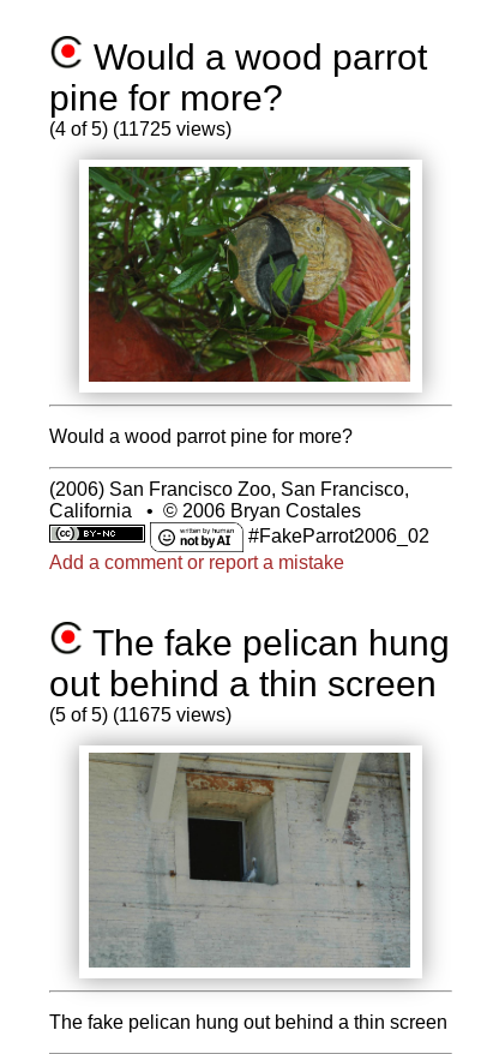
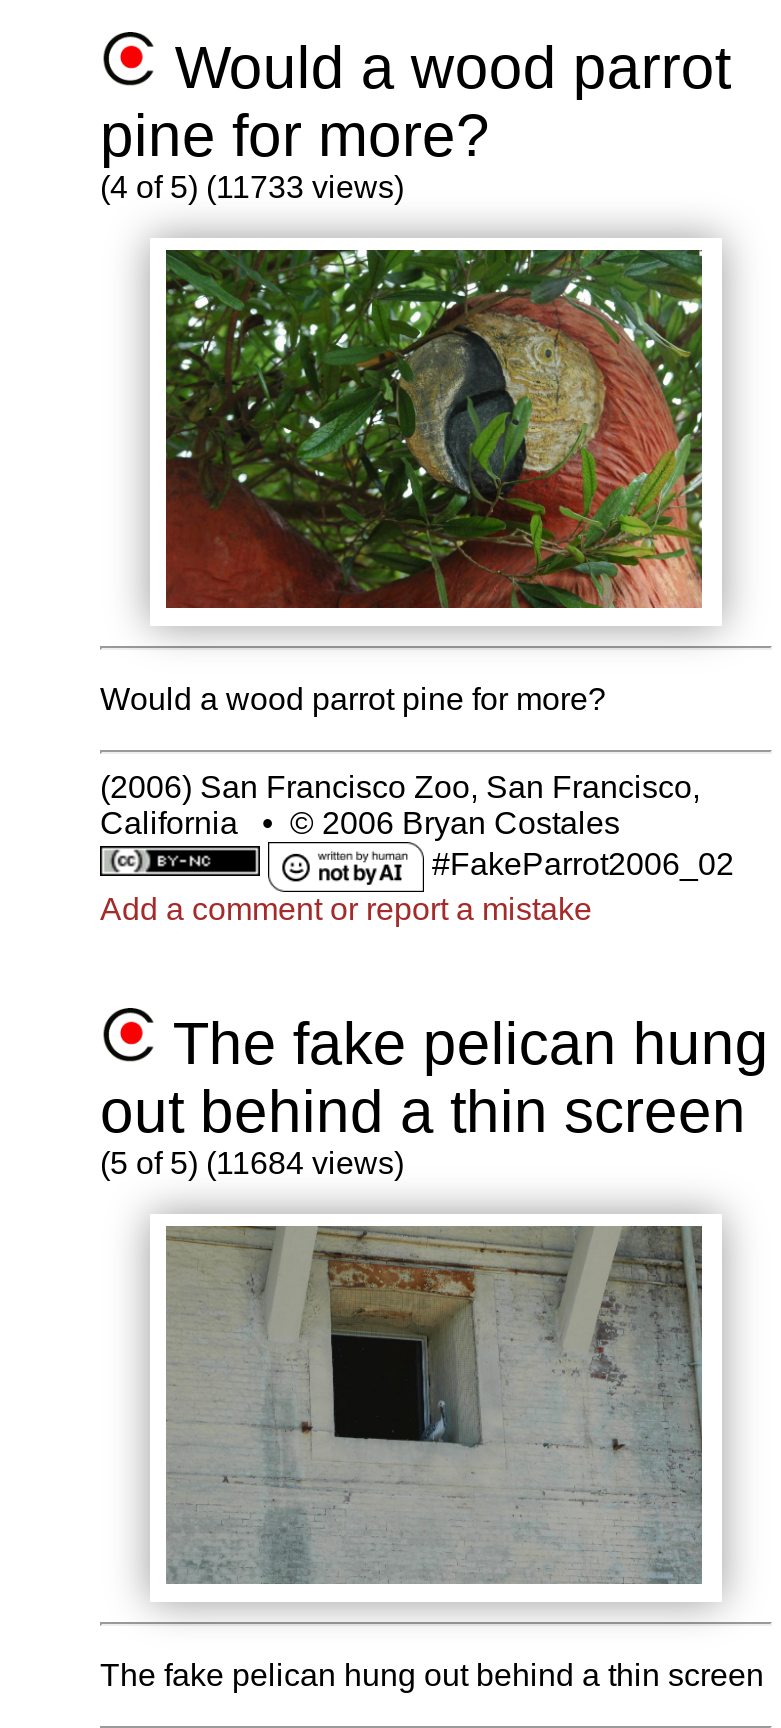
[49,119,232,139] (4 of 5) (11725 views) -> [100,170,404,204] (4 of 5) (11733 views)
[49,705,232,725] (5 of 5) (11675 views) -> [100,1146,404,1180] (5 of 5) (11684 views)

